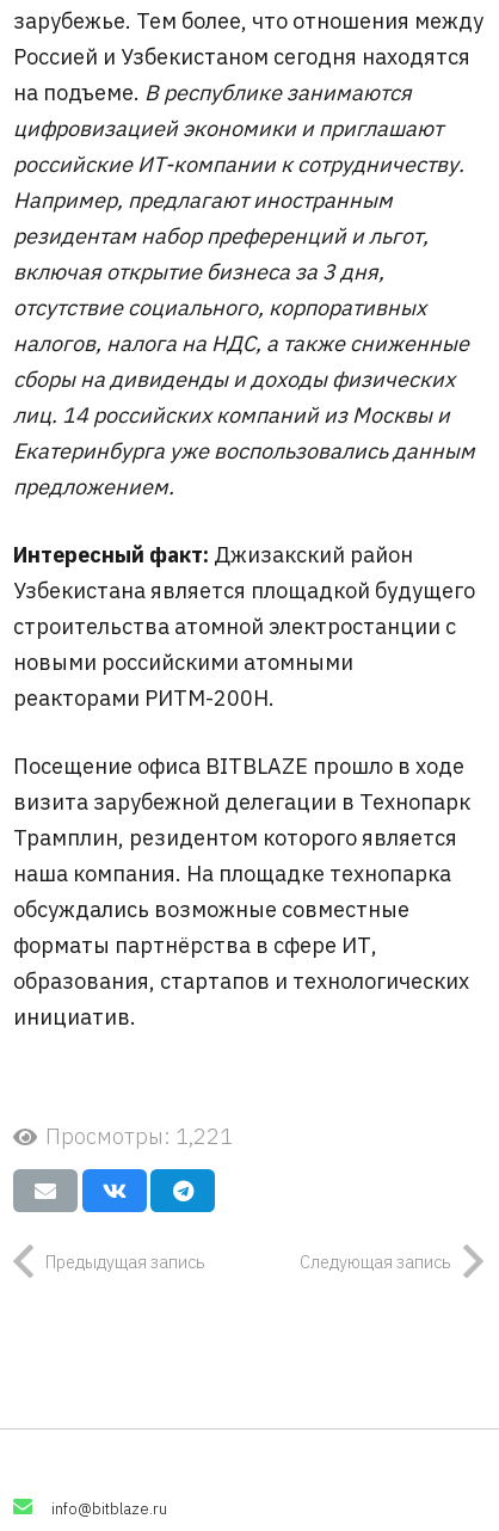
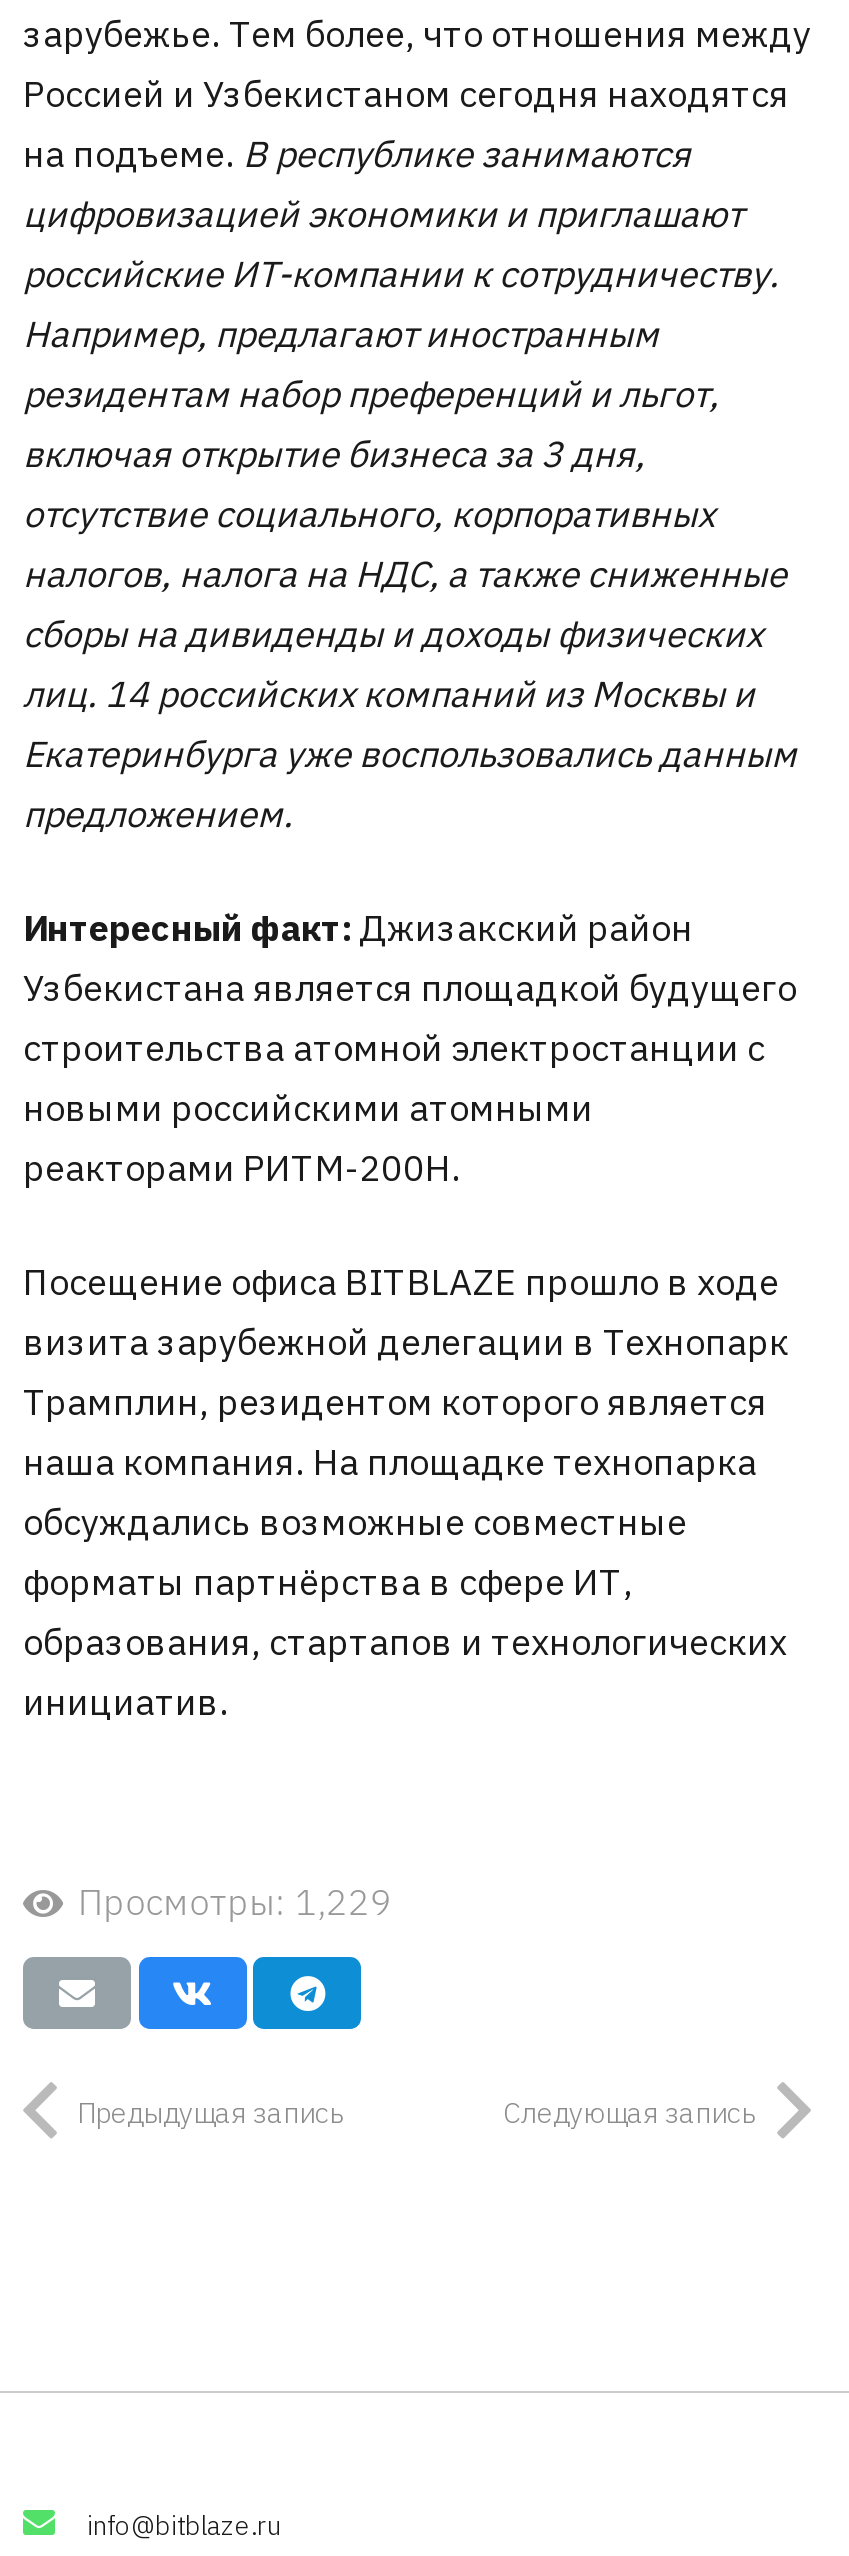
[46,1122,233,1149] Просмотры: 1,221 -> [77,1878,391,1924] Просмотры: 1,229

